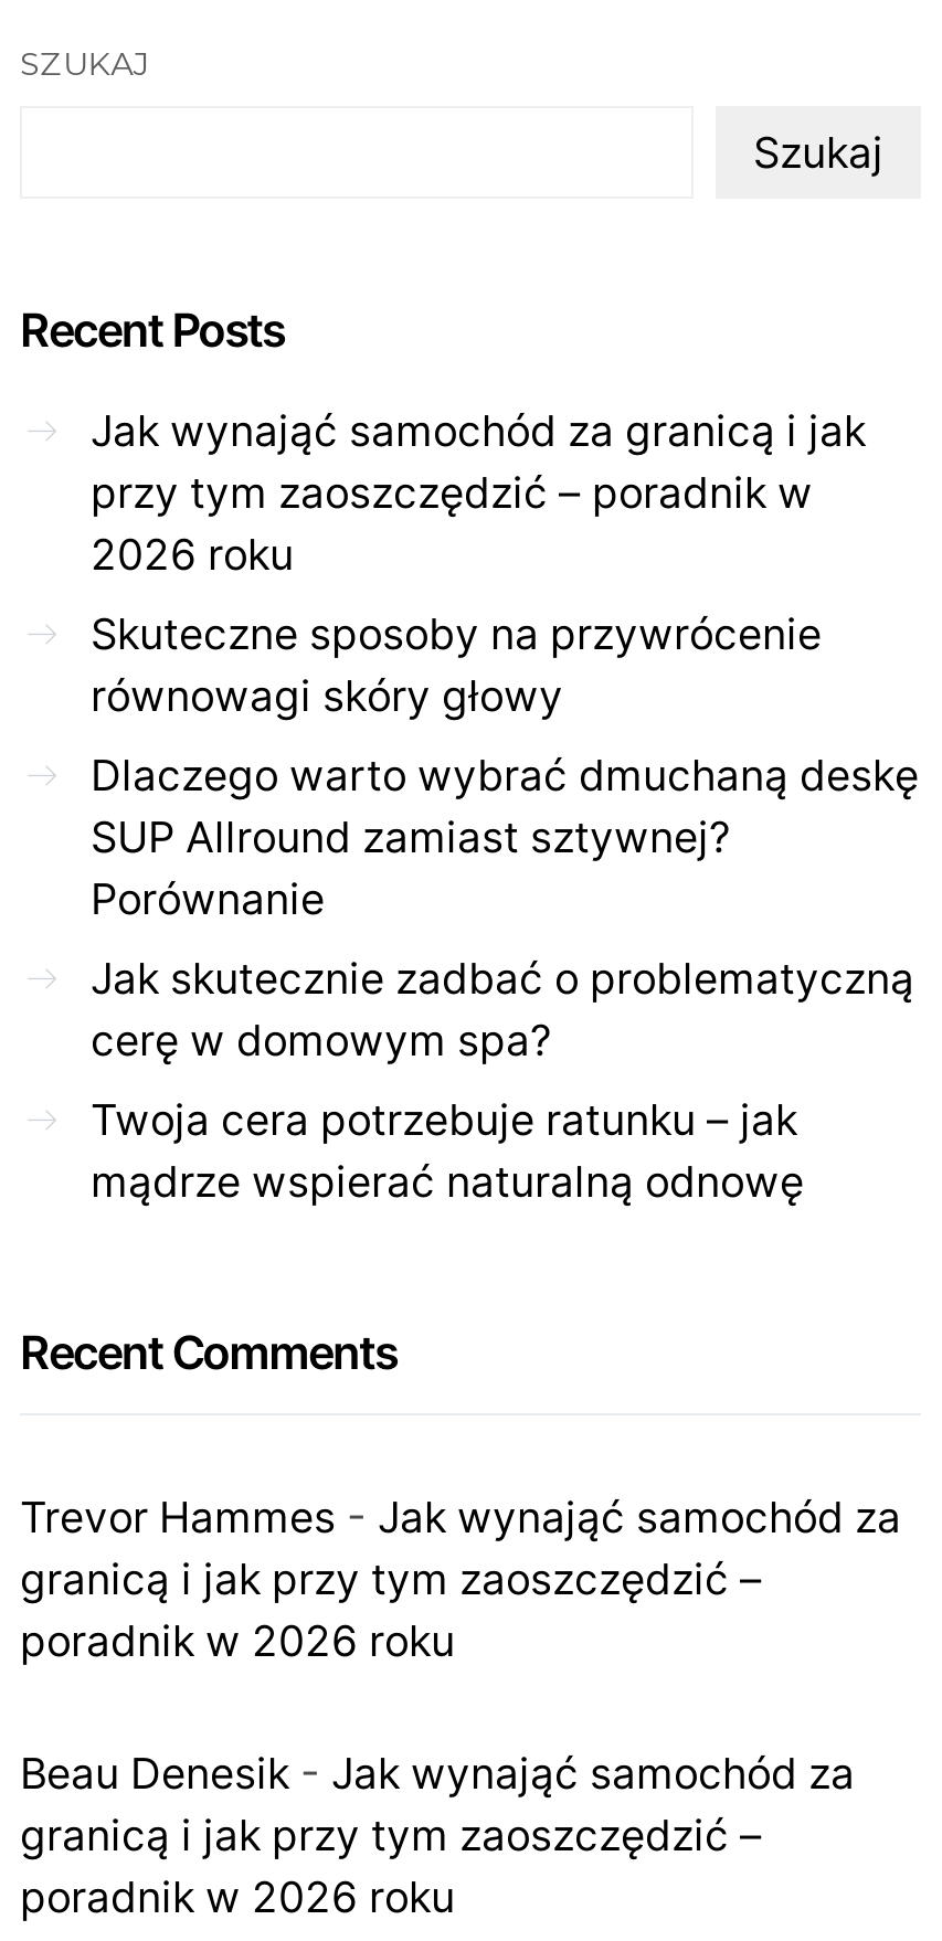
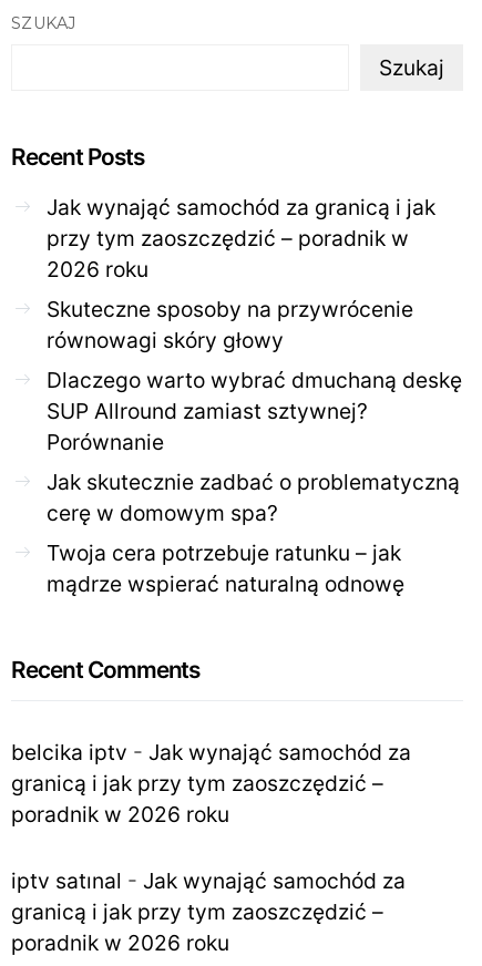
[20,1490,901,1543] Trevor Hammes - Jak wynająć samochód za -> [11,739,411,765] belcika iptv - Jak wynająć samochód za
[20,1746,855,1799] Beau Denesik - Jak wynająć samochód za -> [11,867,406,894] iptv satınal - Jak wynająć samochód za

